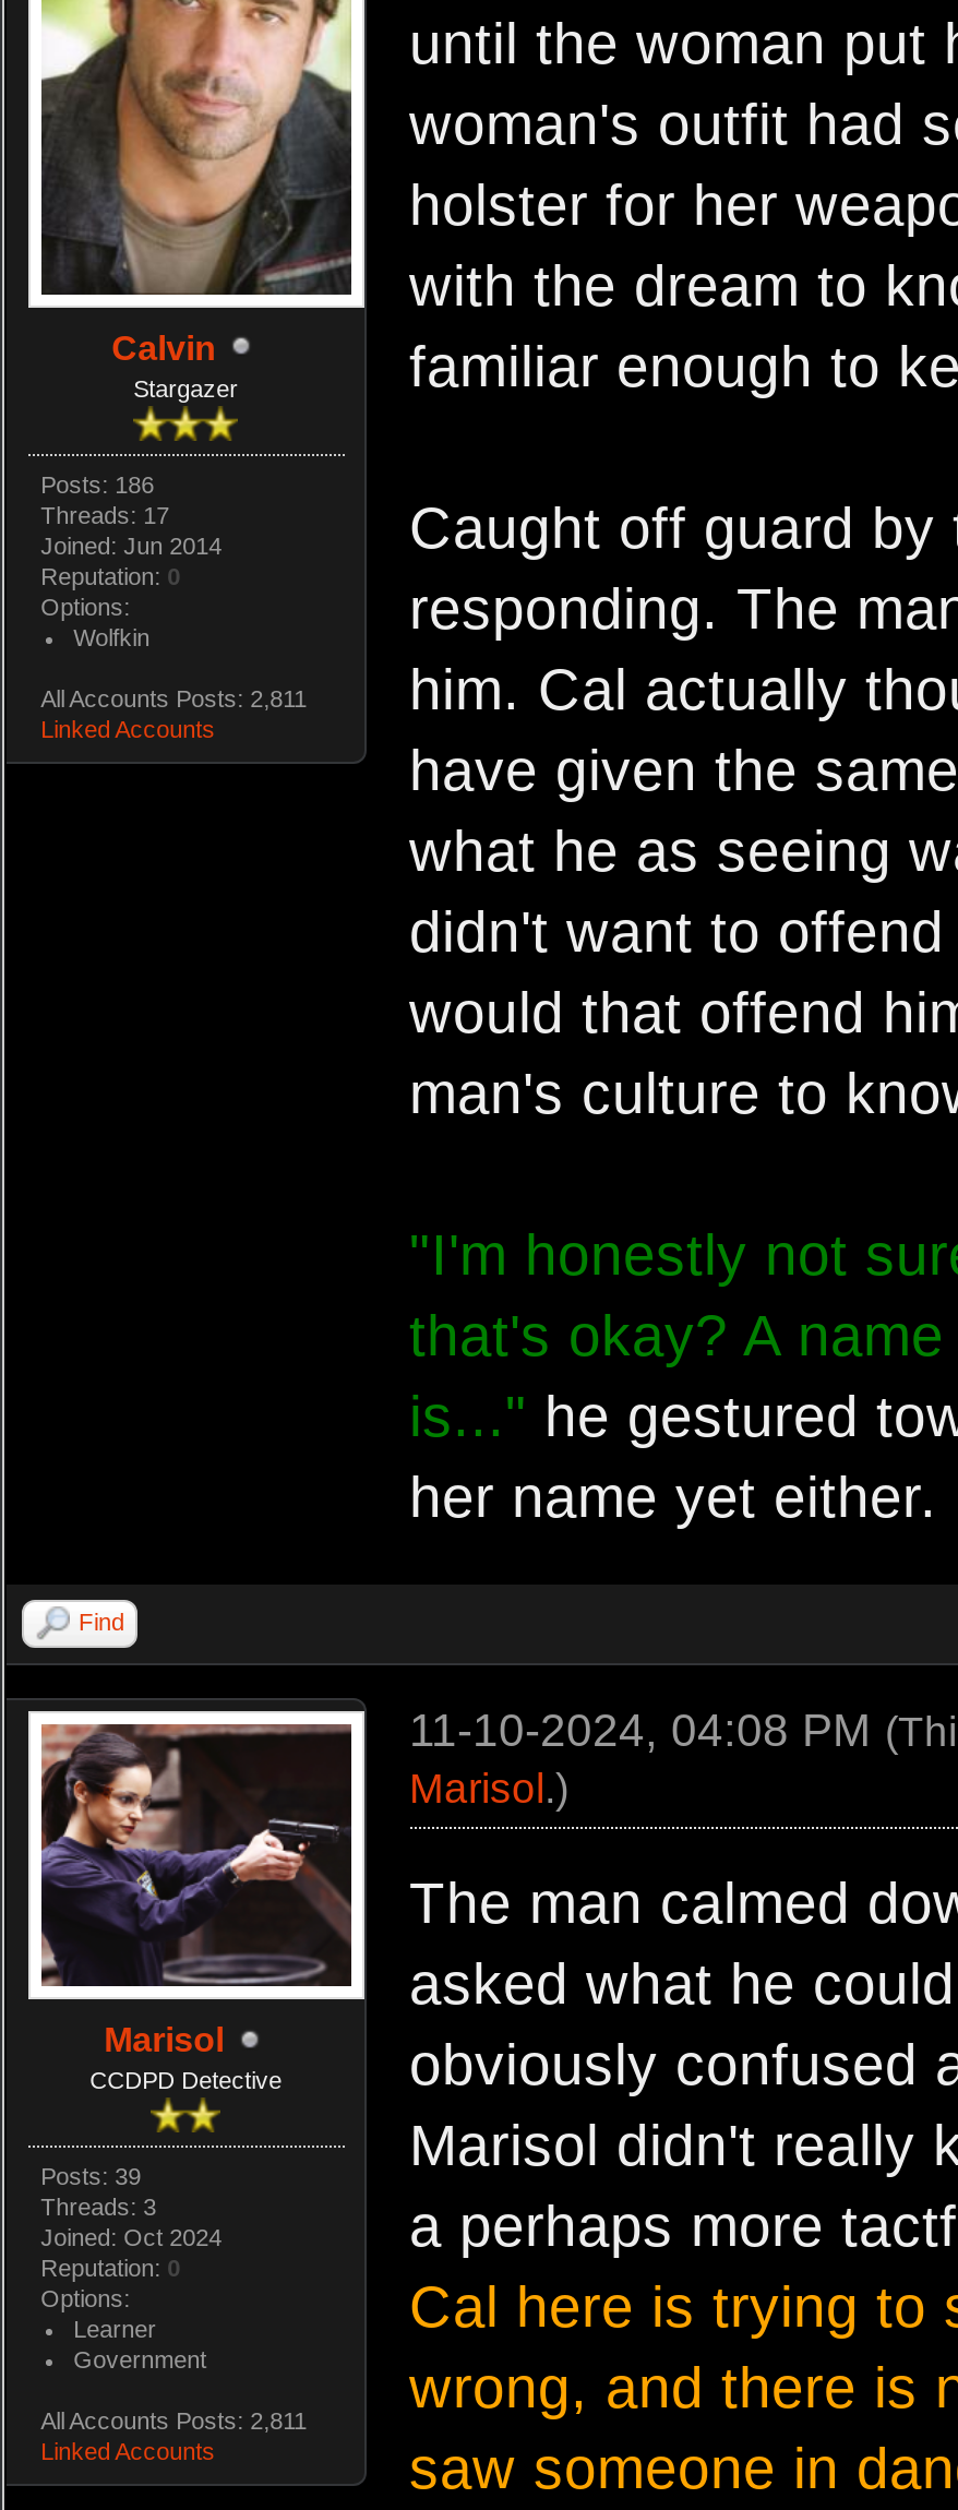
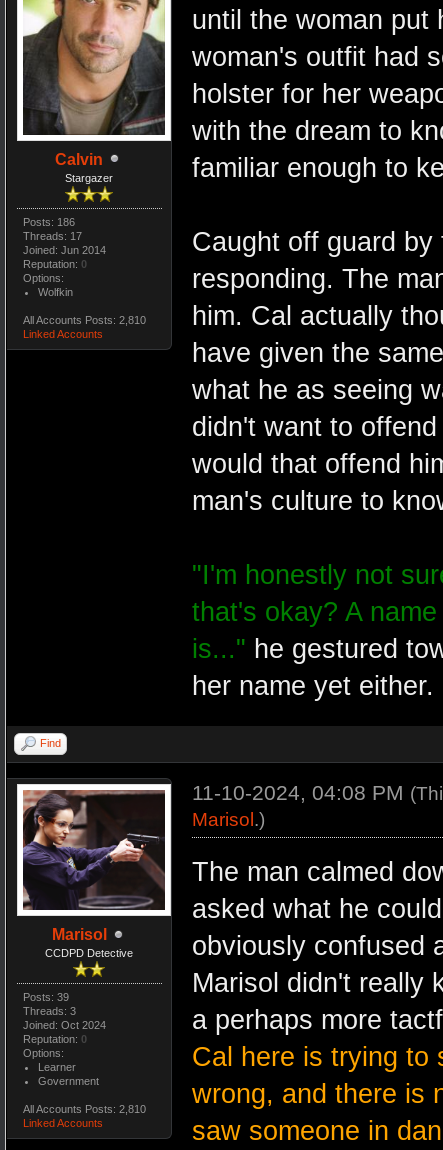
[41,685,307,711] All Accounts Posts: 2,811 -> [23,314,146,326] All Accounts Posts: 2,810
[41,2408,307,2434] All Accounts Posts: 2,811 -> [23,1103,146,1115] All Accounts Posts: 2,810

